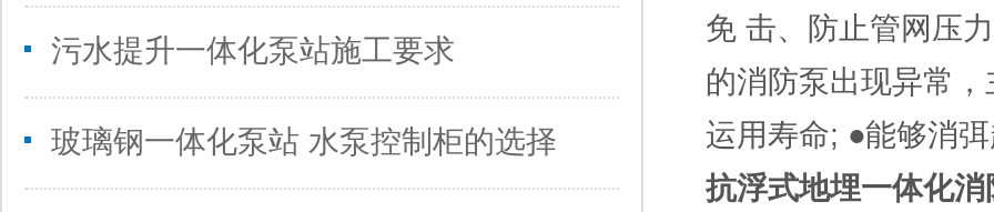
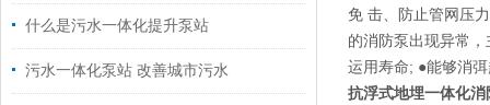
[51,34,455,68] 污水提升一体化泵站施工要求 -> [25,17,209,34] 什么是污水一体化提升泵站
[51,125,557,159] 玻璃钢一体化泵站 水泵控制柜的选择 -> [25,62,229,79] 污水一体化泵站 改善城市污水

